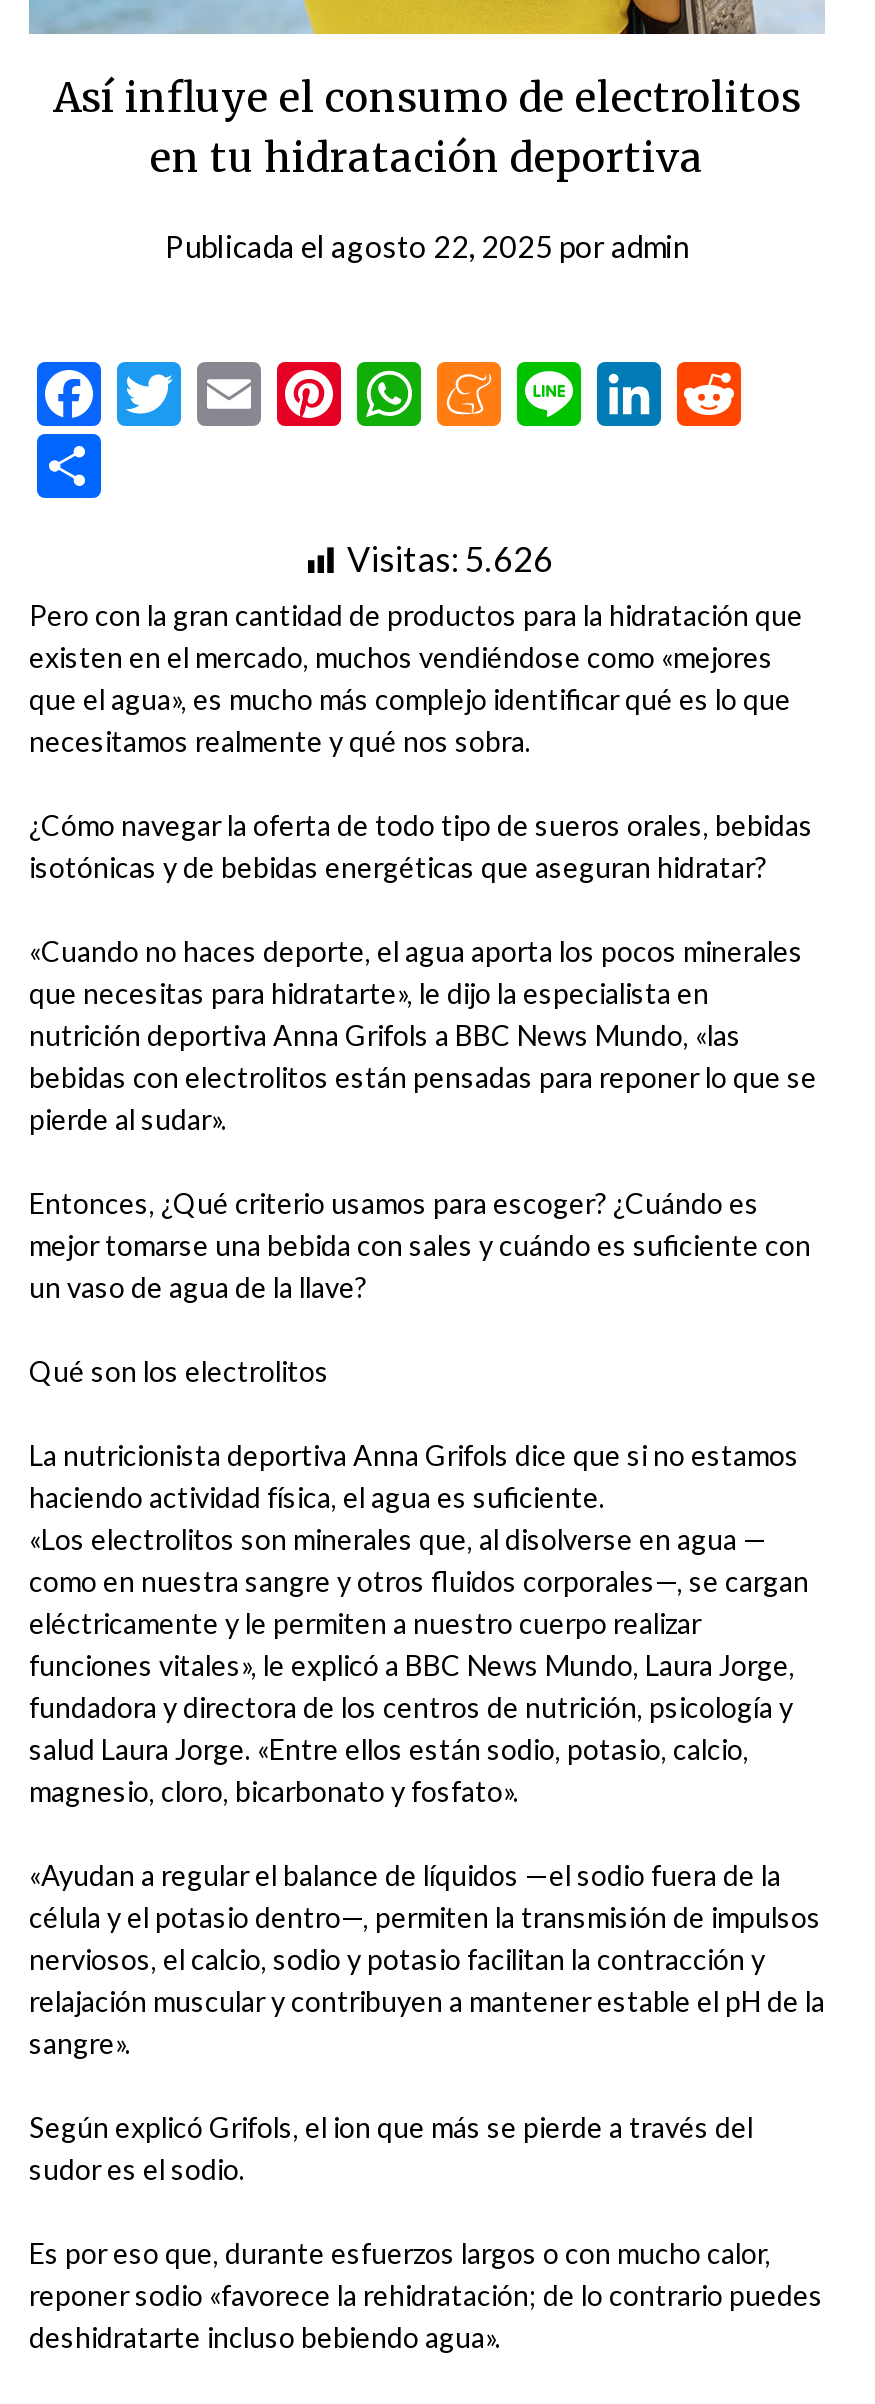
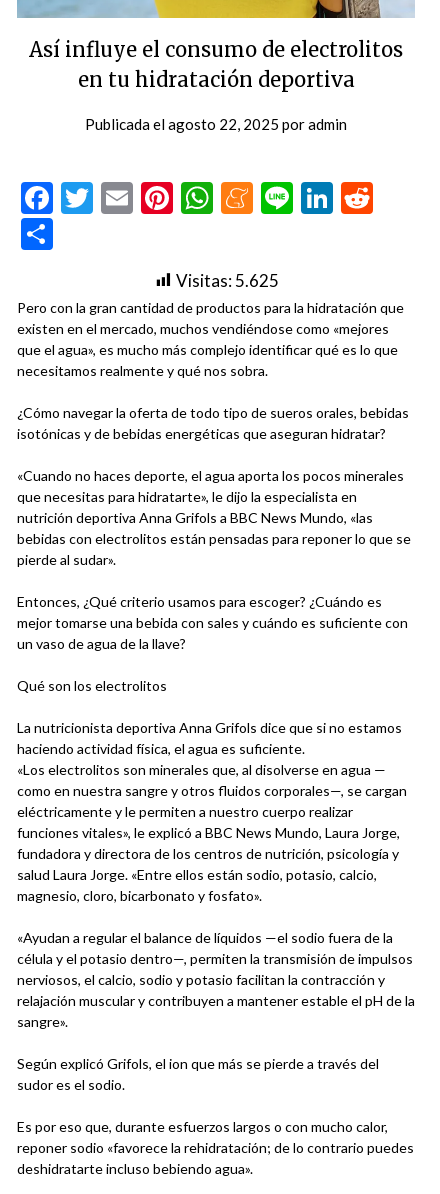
[347,539,553,581] Visitas: 5.626 -> [176,270,279,291] Visitas: 5.625

